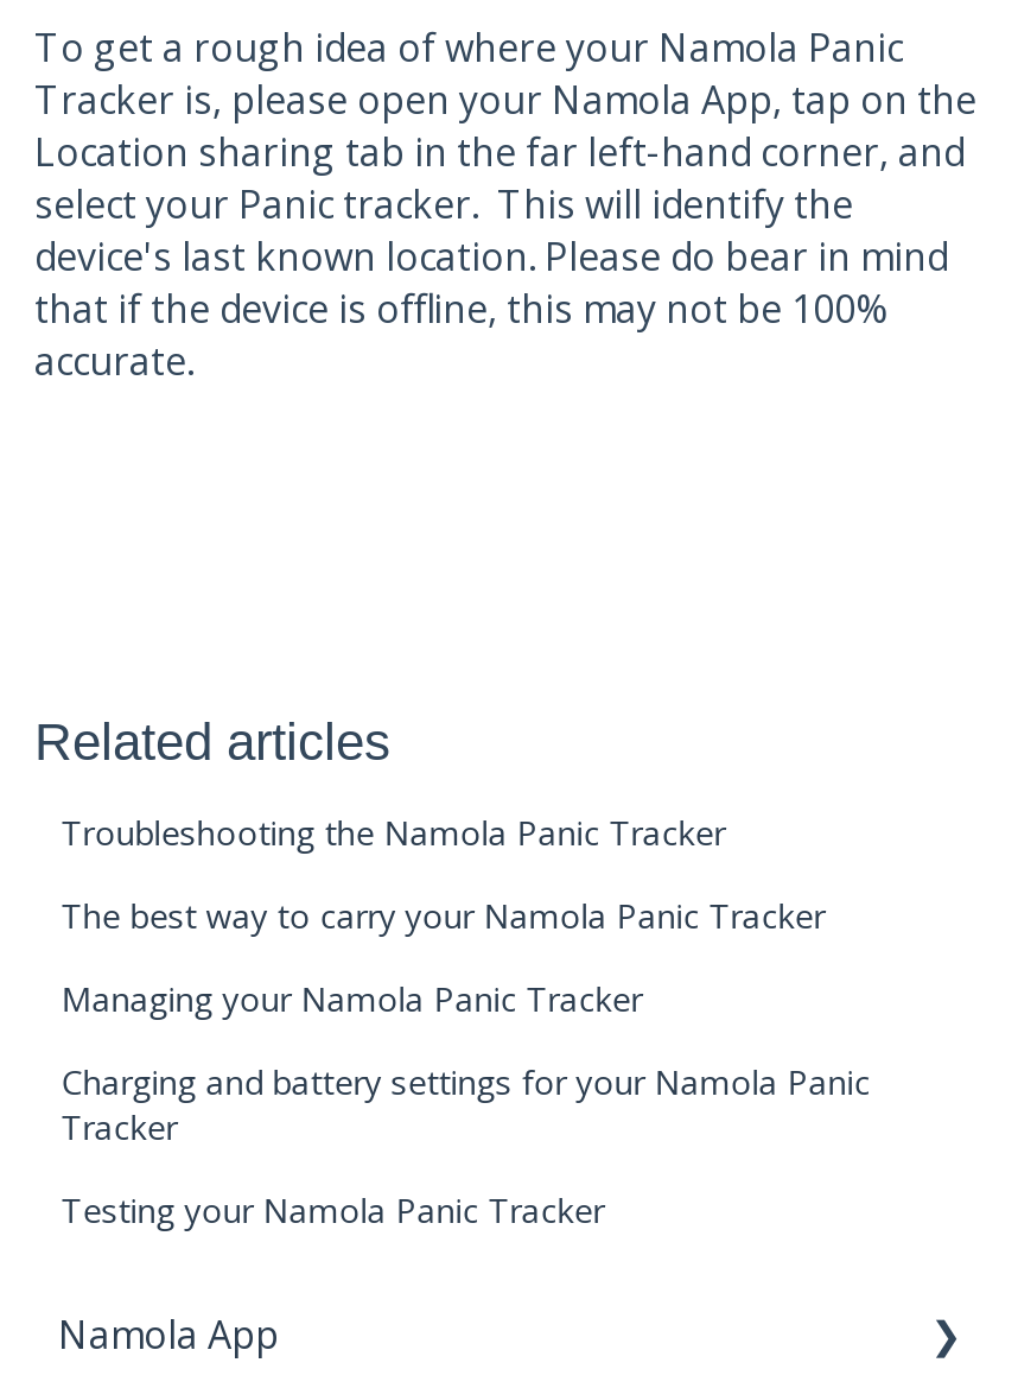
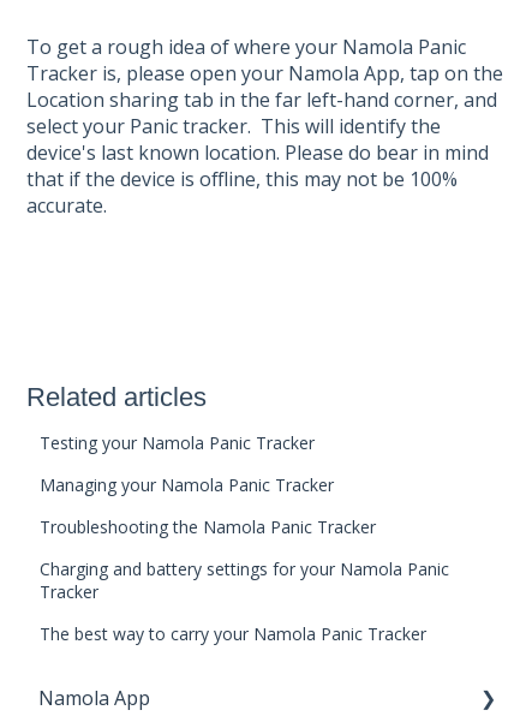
moved [61,809,725,854] -> [40,516,376,539]: Troubleshooting the Namola Panic Tracker
moved [61,892,825,938] -> [40,623,427,645]: The best way to carry your Namola Panic Tracker
moved [61,976,642,1021] -> [40,474,334,497]: Managing your Namola Panic Tracker
moved [61,1187,604,1232] -> [40,432,315,454]: Testing your Namola Panic Tracker

